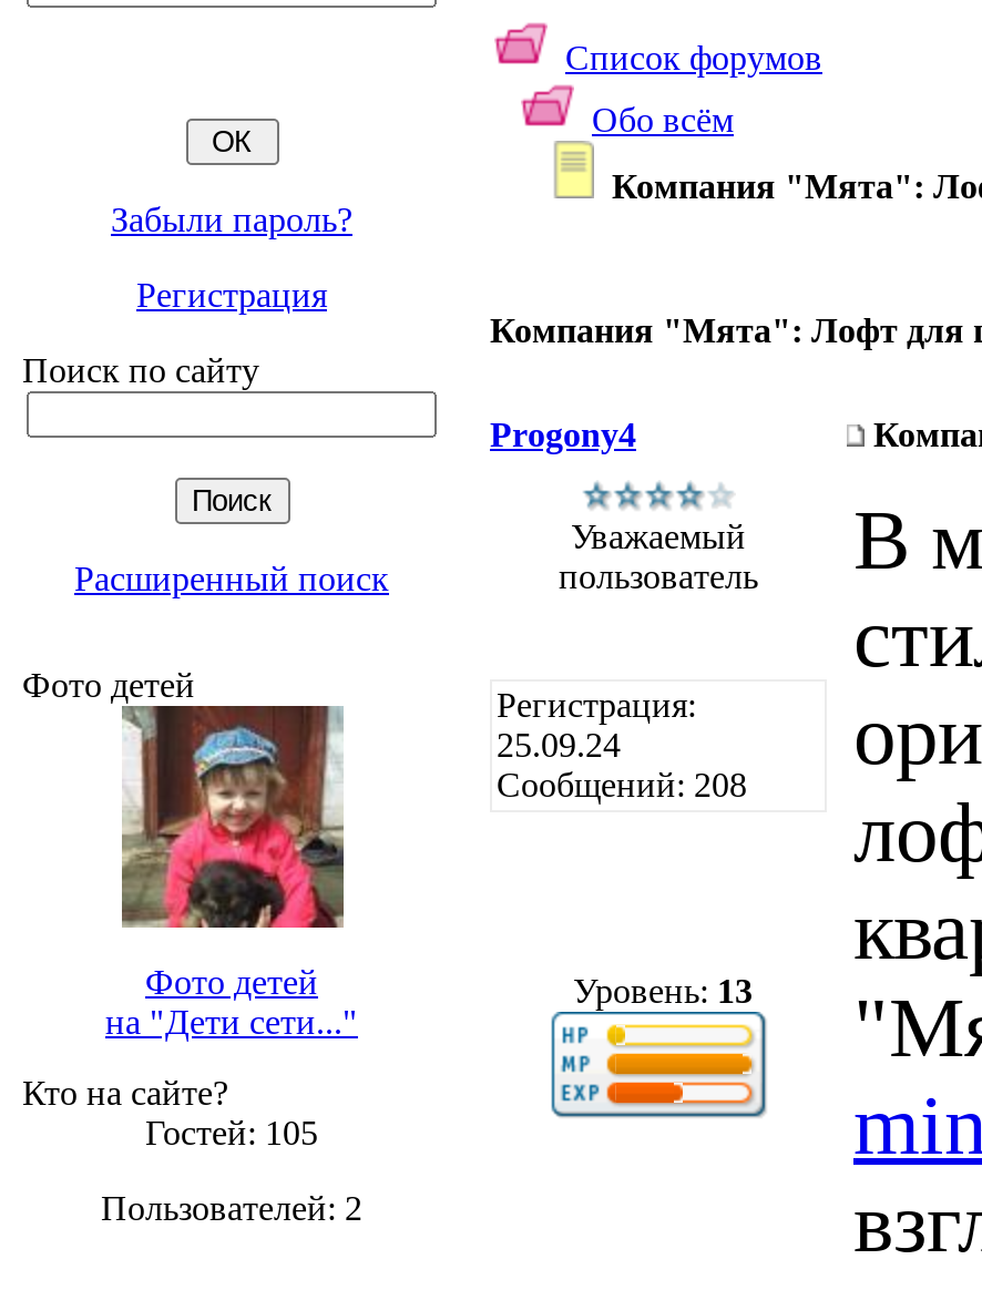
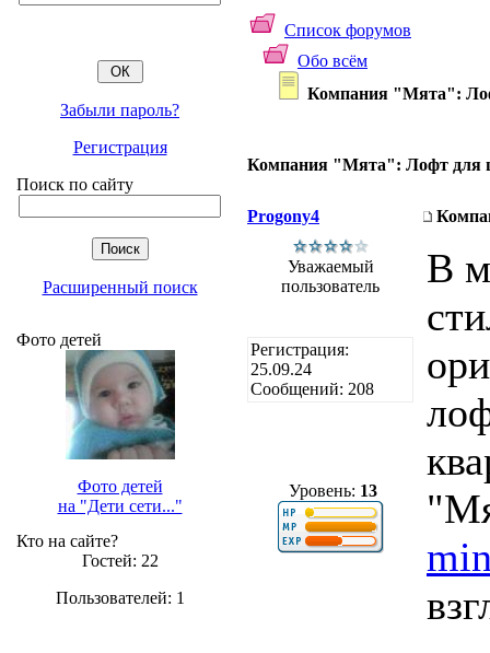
[120,704,346,930] [image] -> [65,349,176,460] [image]
[145,1114,318,1151] Гостей: 105 -> [81,551,158,570] Гостей: 22
[101,1189,362,1227] Пользователей: 2 -> [55,588,184,607] Пользователей: 1

